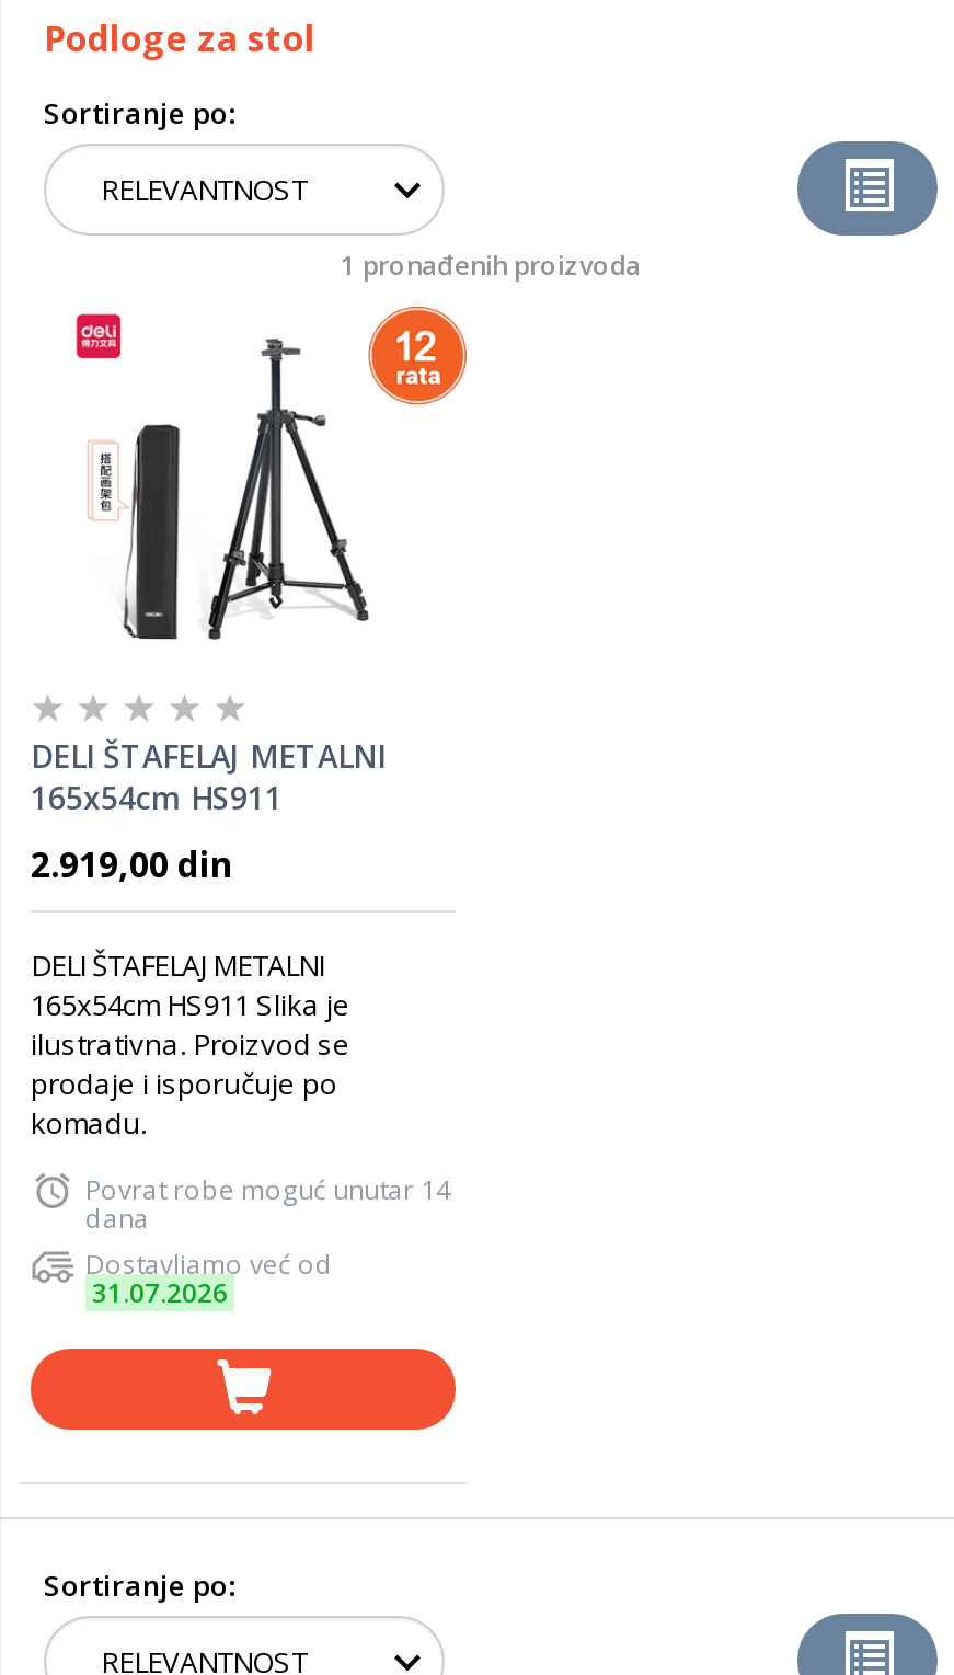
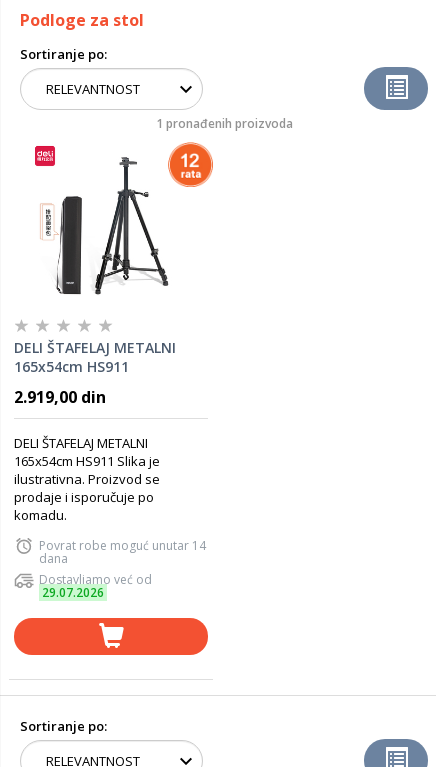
[92,1274,228,1311] 31.07.2026 -> [42,584,104,601] 29.07.2026

